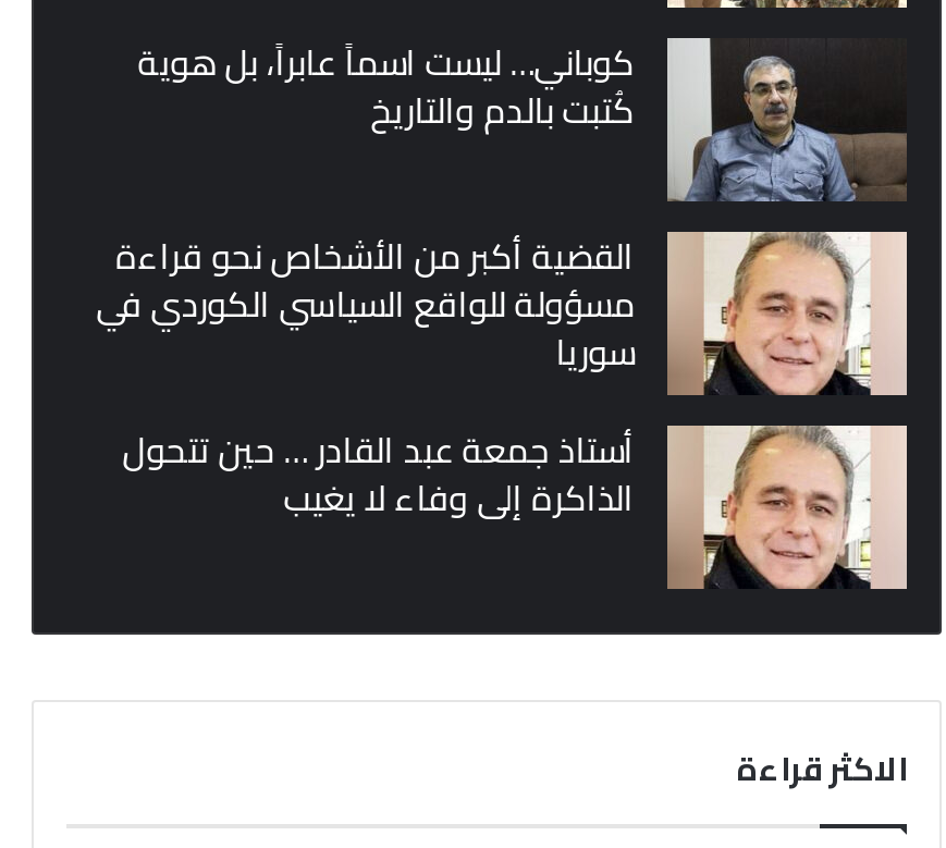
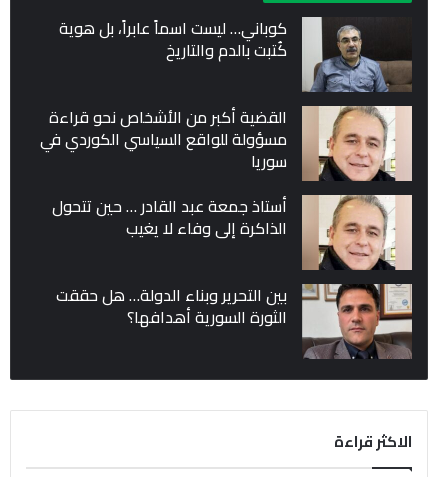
none -> [56,280,413,360] [image] | بين التحرير وبناء الدولة… هل حققت | الثورة السورية أهدافها؟

